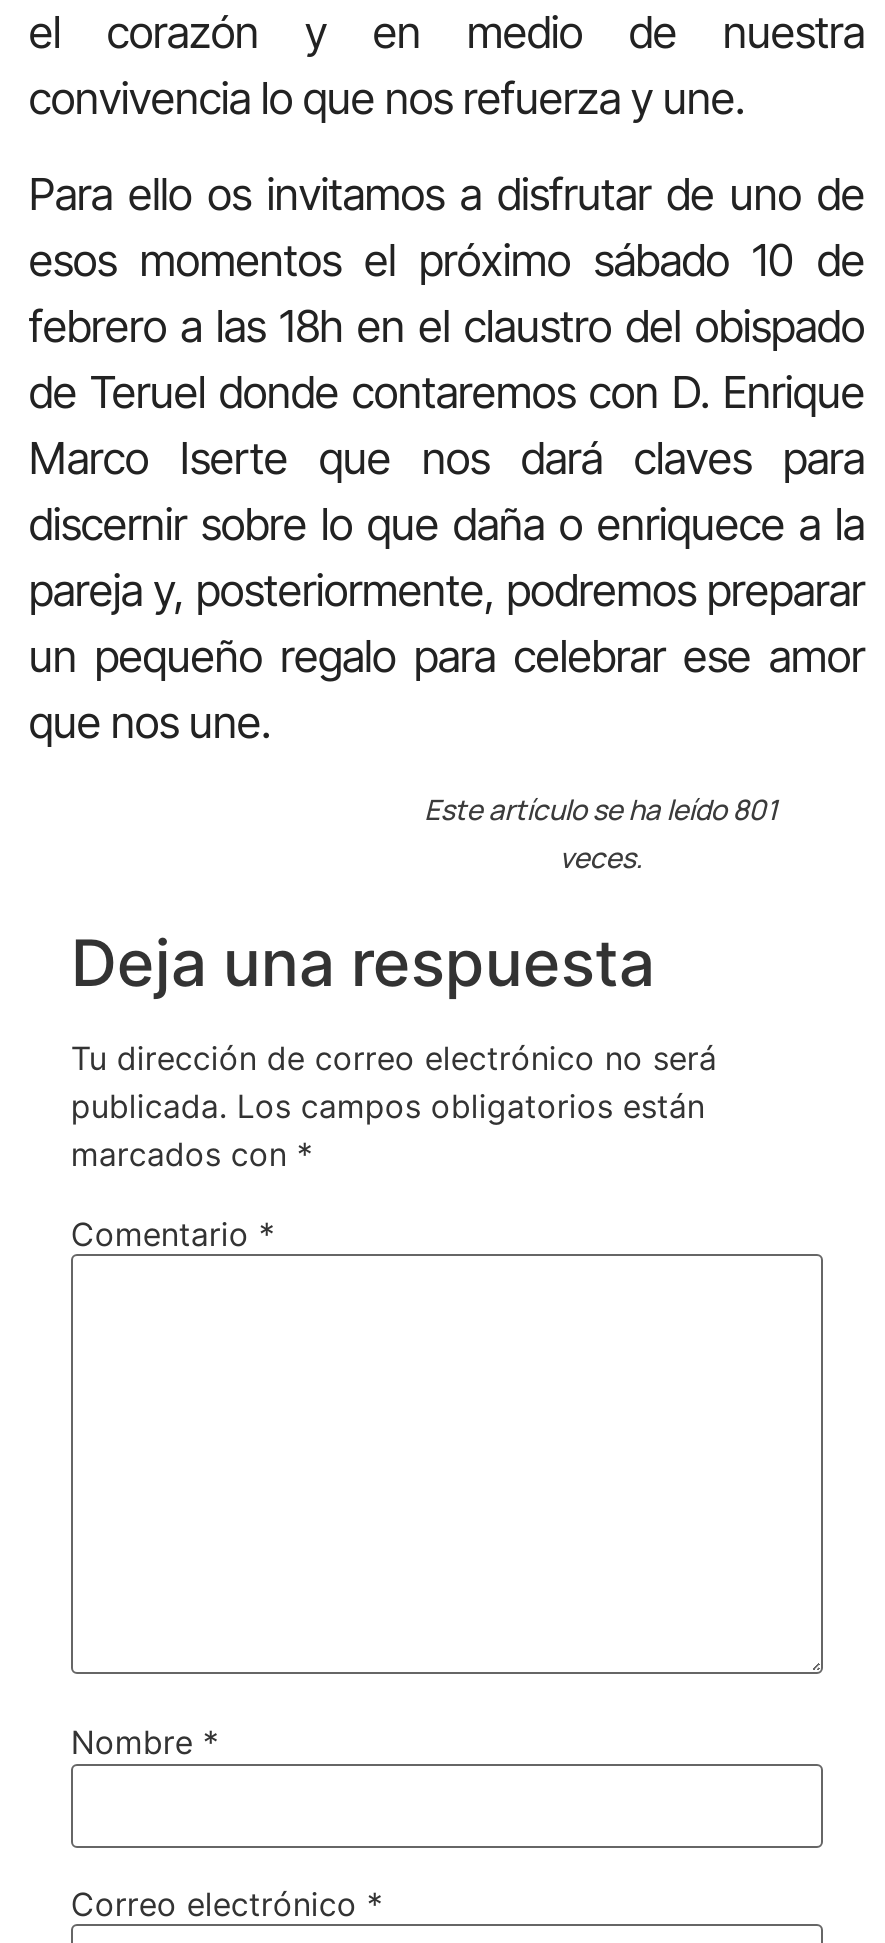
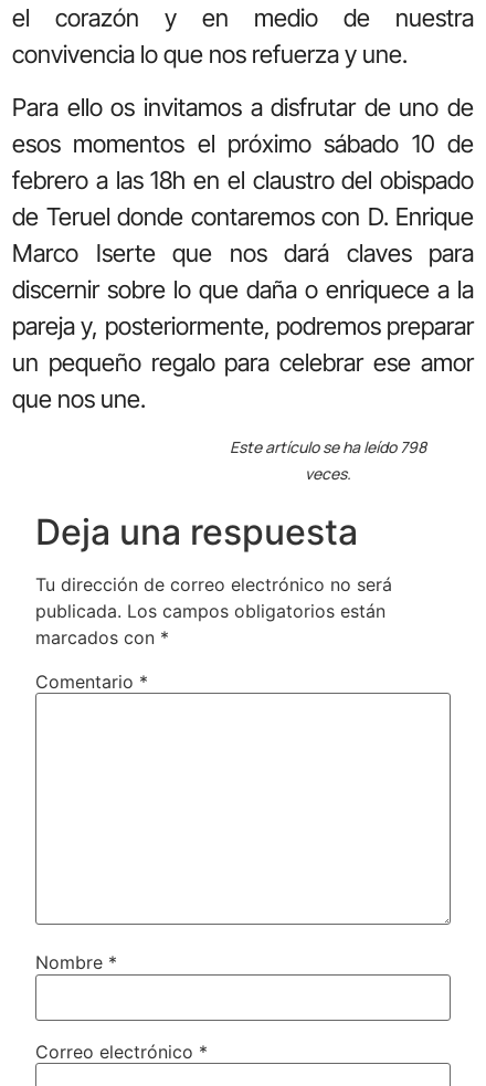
[424,790,778,828] Este artículo se ha leído 801 -> [229,436,426,457] Este artículo se ha leído 798

